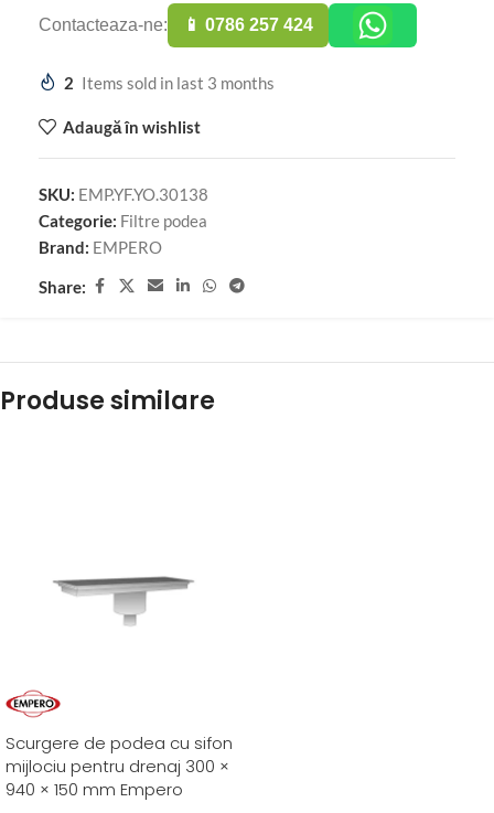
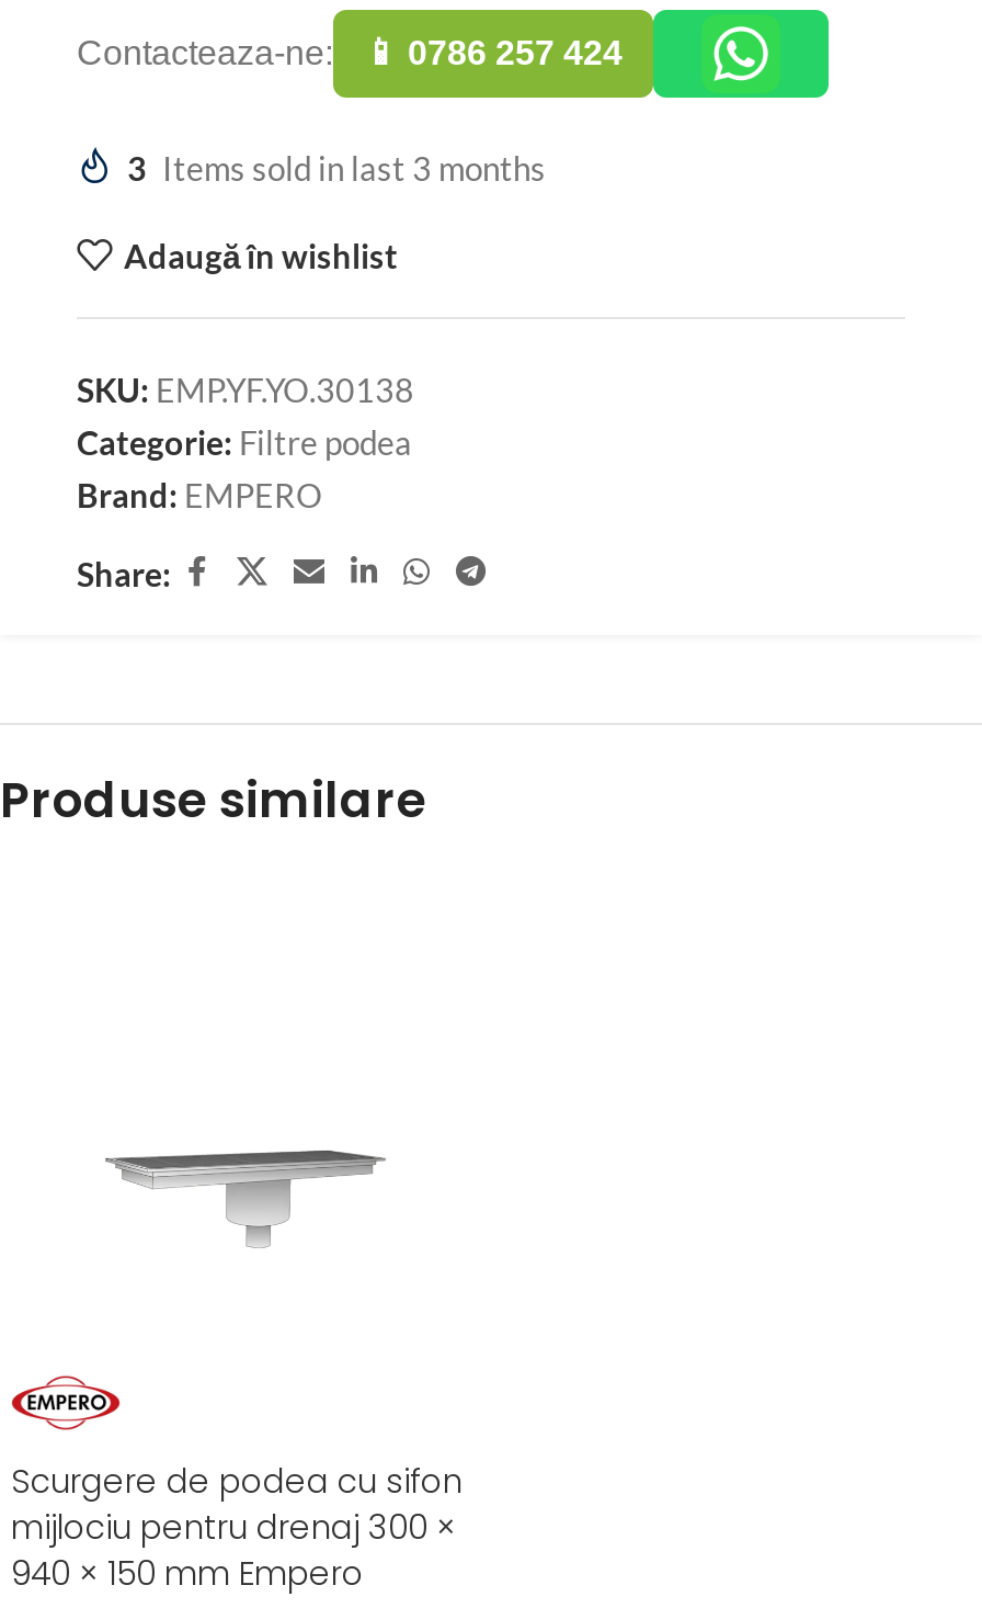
[64,73,275,93] 2 Items sold in last 3 months -> [127,148,546,188] 3 Items sold in last 3 months

